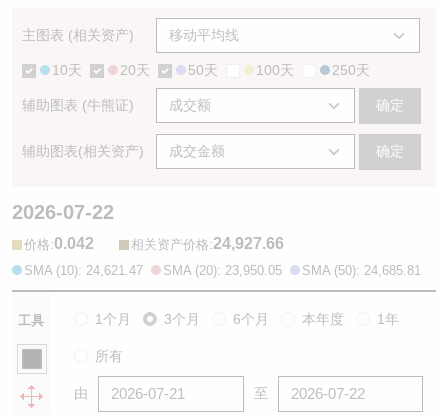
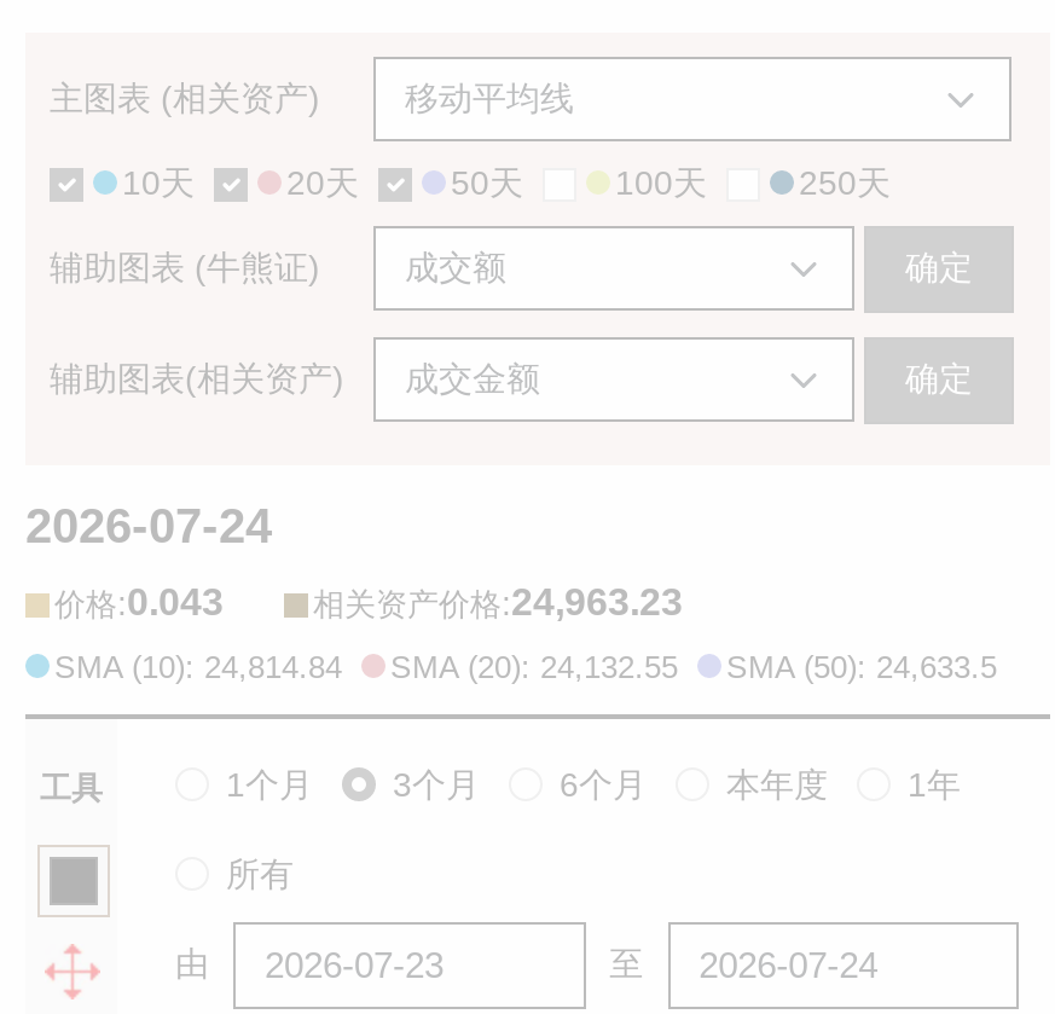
[12,201,114,223] 2026-07-22 -> [25,498,272,551] 2026-07-24
[24,235,94,252] 价格:0.042 -> [54,580,224,621] 价格:0.043
[131,235,284,252] 相关资产价格:24,927.66 -> [313,580,683,621] 相关资产价格:24,963.23
[24,263,143,278] SMA (10): 24,621.47 -> [54,648,342,684] SMA (10): 24,814.84
[163,263,282,278] SMA (20): 23,950.05 -> [390,648,678,684] SMA (20): 24,132.55
[302,263,421,278] SMA (50): 24,685.81 -> [726,648,997,684] SMA (50): 24,633.5

